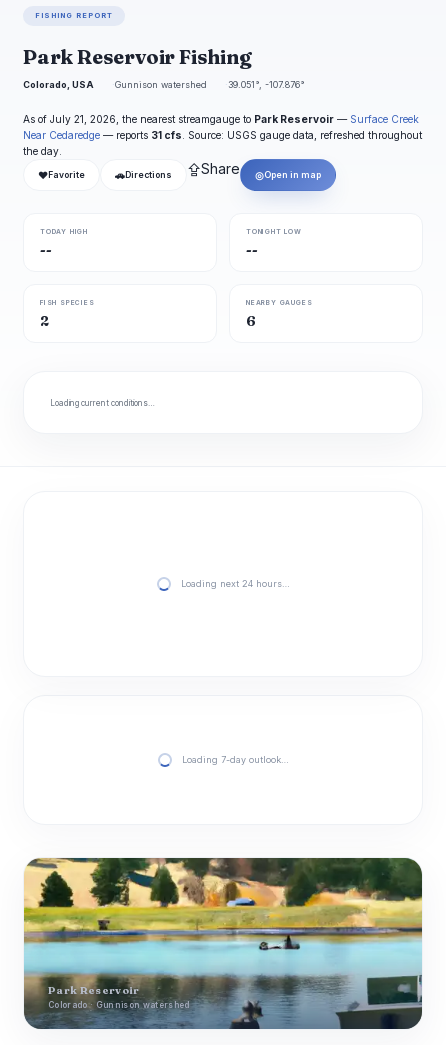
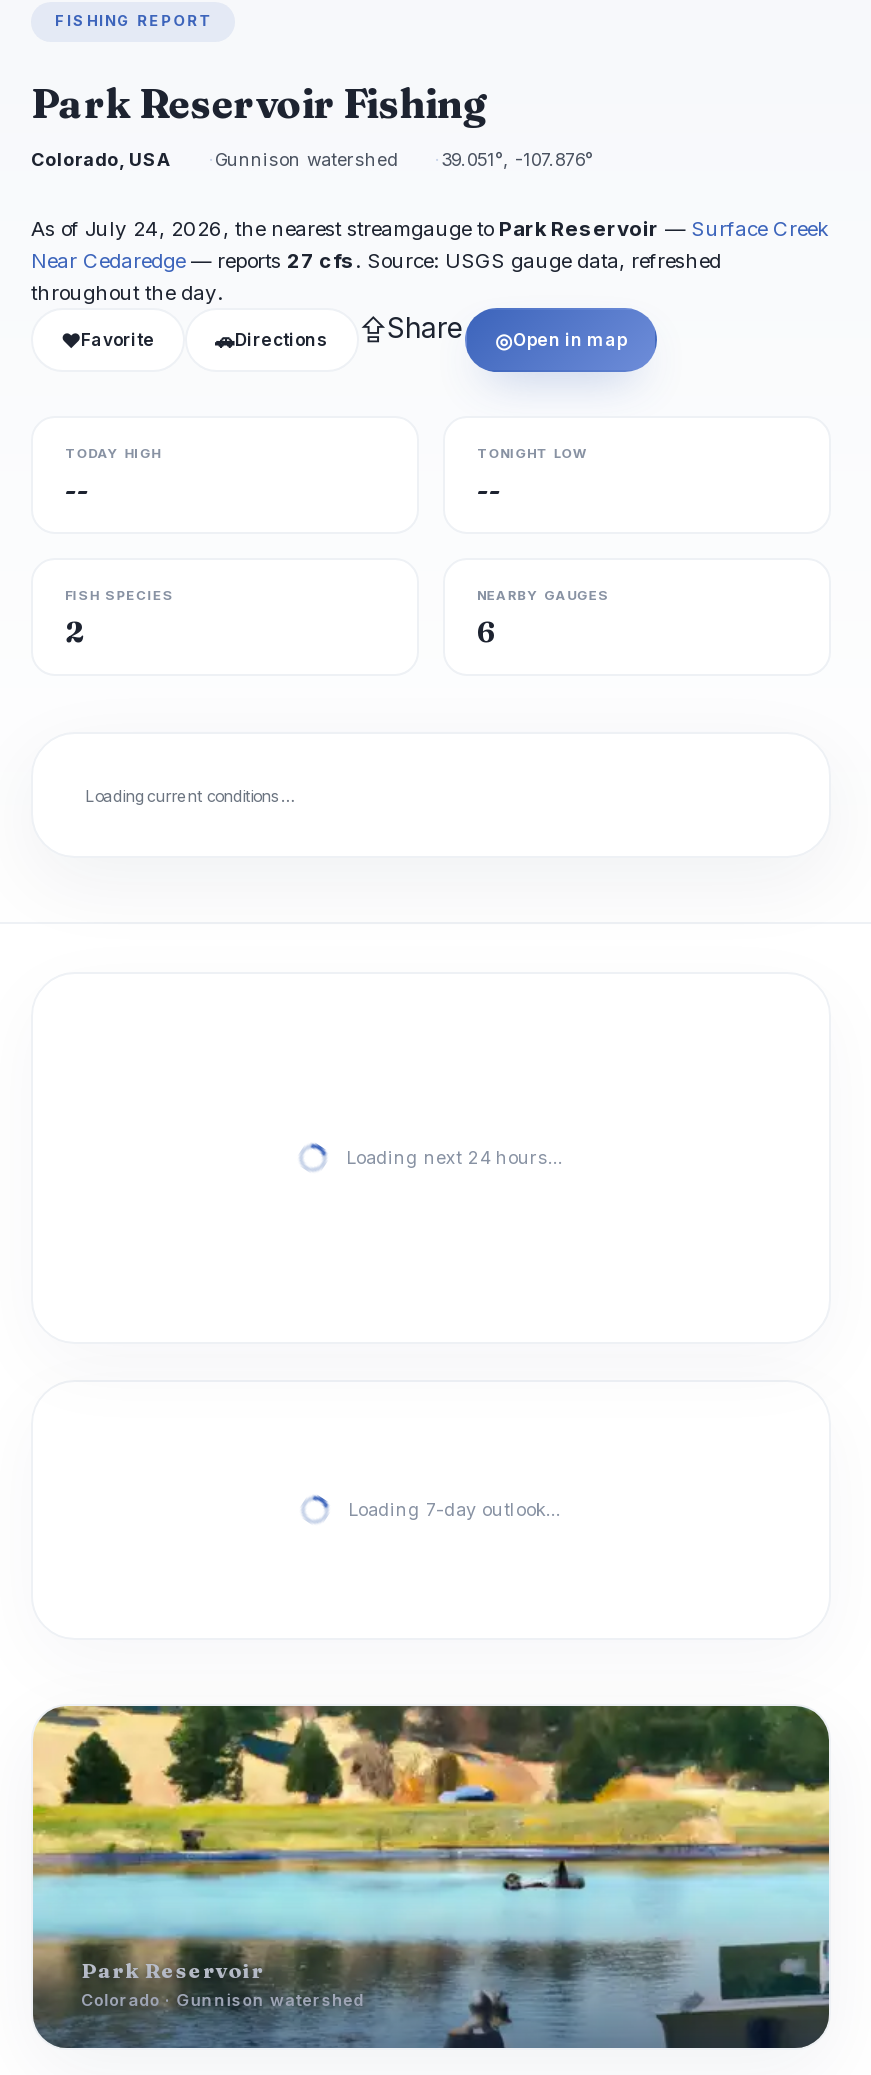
[23,113,422,157] As of July 21, 2026, the nearest streamgauge to Park Reservoir — Surface Creek | Near Cedaredge — reports 31 cfs. Source: USGS gauge data, refreshed throughout | the day. -> [31,216,829,304] As of July 24, 2026, the nearest streamgauge to Park Reservoir — Surface Creek | Near Cedaredge — reports 27 cfs. Source: USGS gauge data, refreshed | throughout the day.

